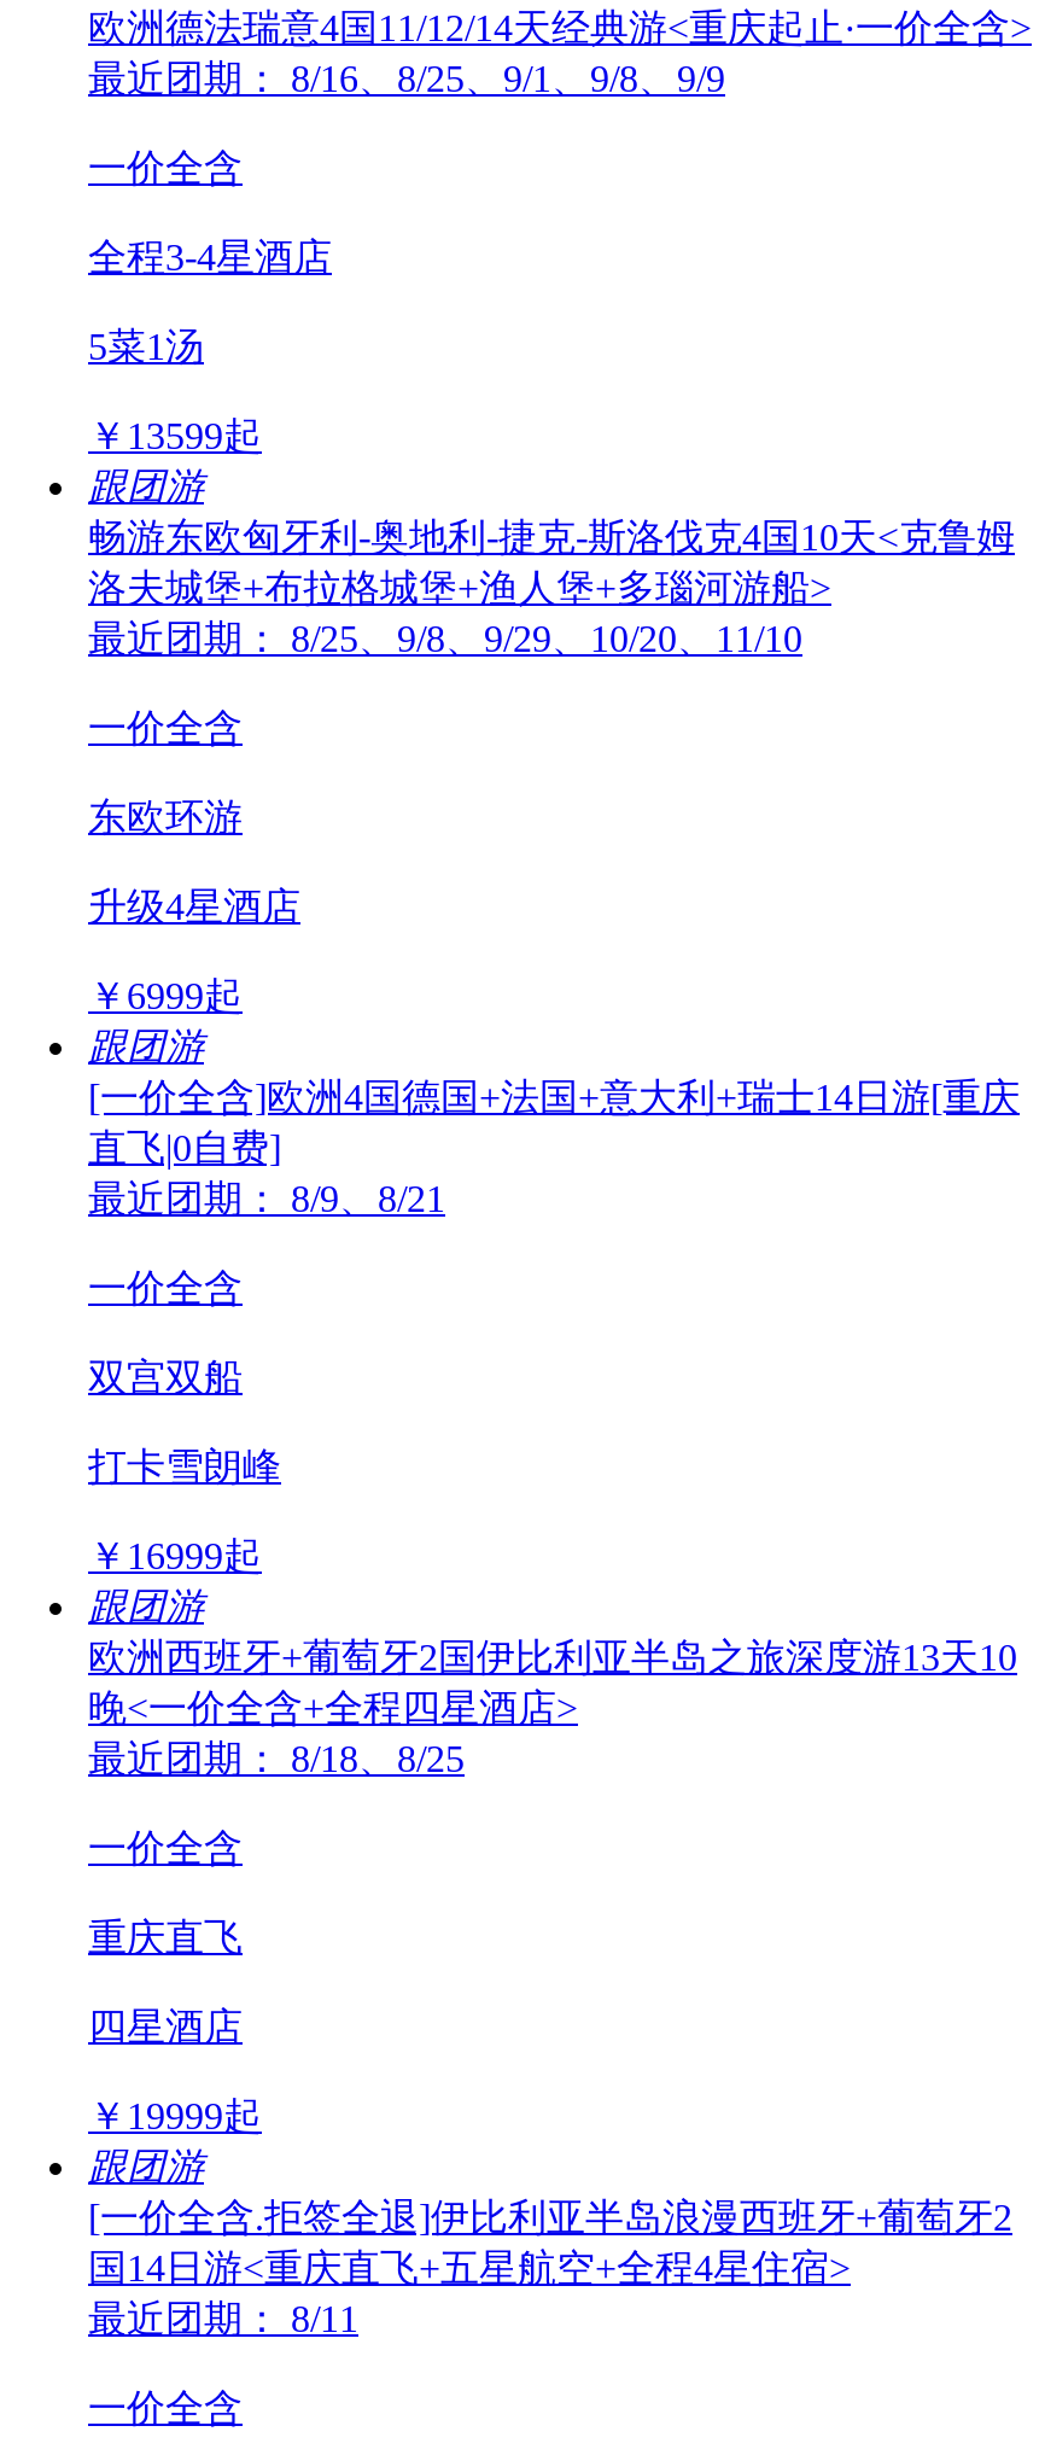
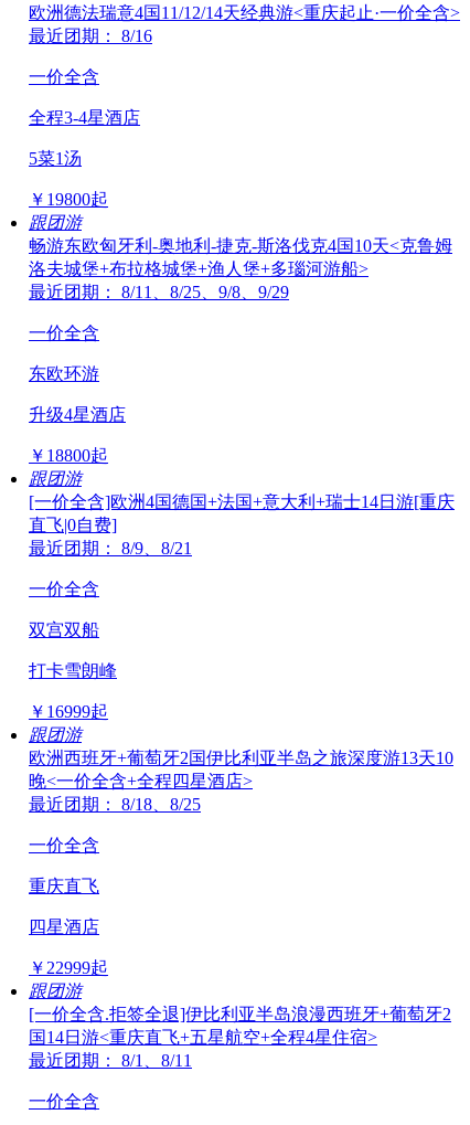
[88,59,725,100] 最近团期： 8/16、8/25、9/1、9/8、9/9 -> [29,27,152,46] 最近团期： 8/16
[88,416,262,457] ￥13599起 -> [29,190,108,209] ￥19800起
[88,619,802,660] 最近团期： 8/25、9/8、9/29、10/20、11/10 -> [29,283,289,302] 最近团期： 8/11、8/25、9/8、9/29
[88,976,243,1017] ￥6999起 -> [29,446,108,465] ￥18800起
[88,2096,262,2137] ￥19999起 -> [29,959,108,977] ￥22999起
[88,2299,358,2340] 最近团期： 8/11 -> [29,1051,192,1070] 最近团期： 8/1、8/11

